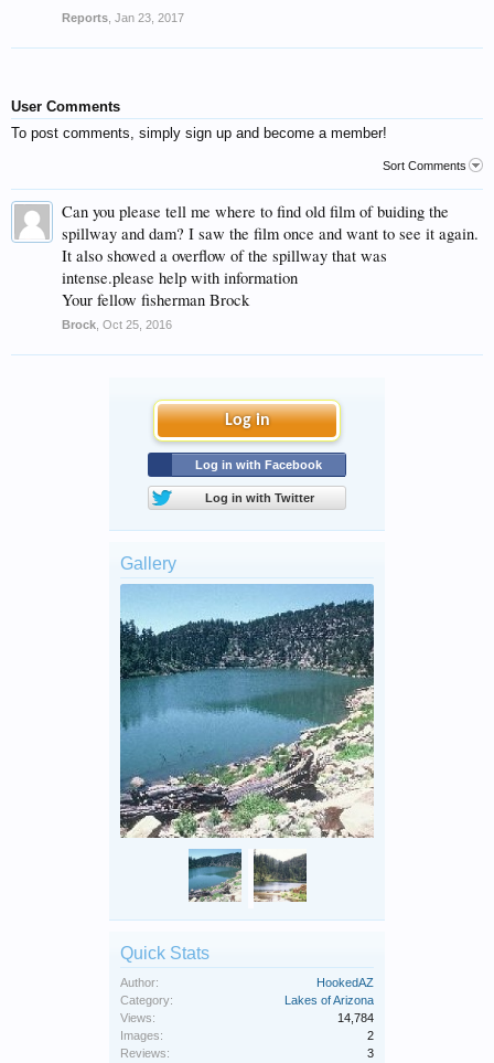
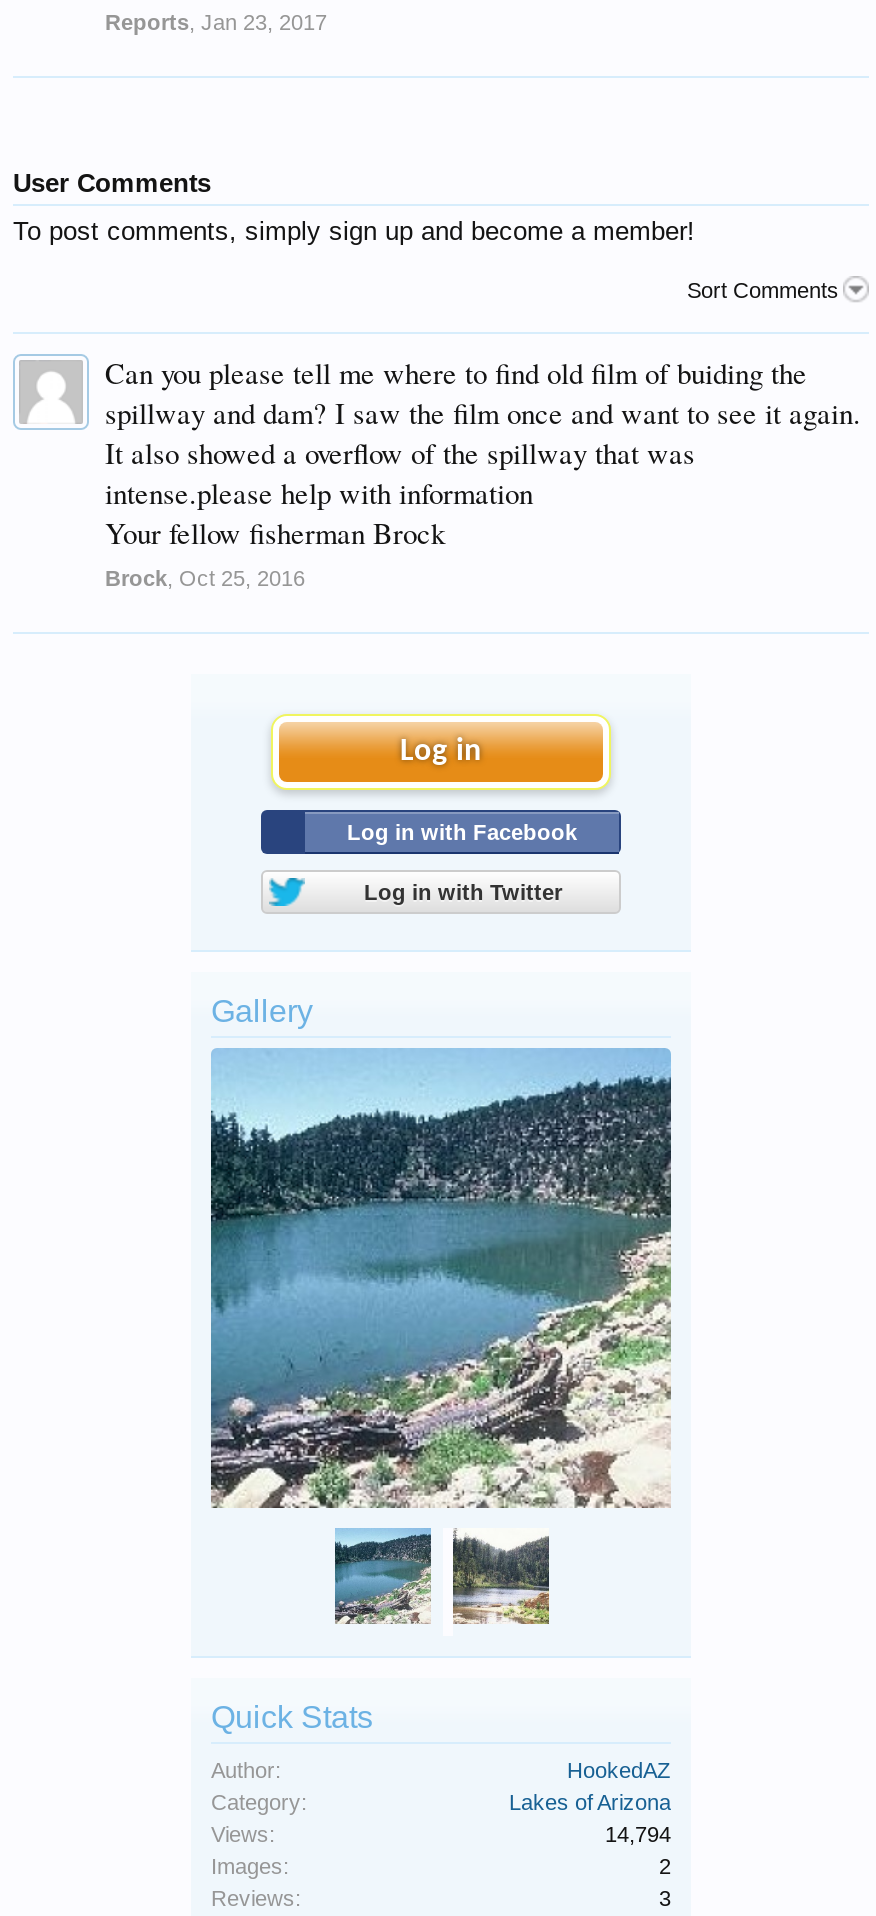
[337,1011,374,1024] 14,784 -> [605,1822,671,1846] 14,794

